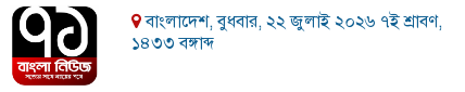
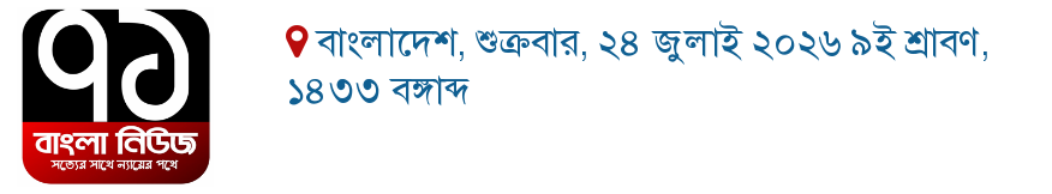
[141,11,442,32] বাংলাদেশ, বুধবার, ২২ জুলাই ২০২৬ ৭ই শ্রাবণ, -> [307,19,990,67] বাংলাদেশ, শুক্রবার, ২৪ জুলাই ২০২৬ ৯ই শ্রাবণ,

